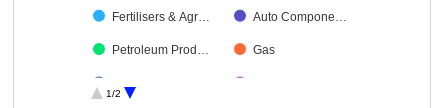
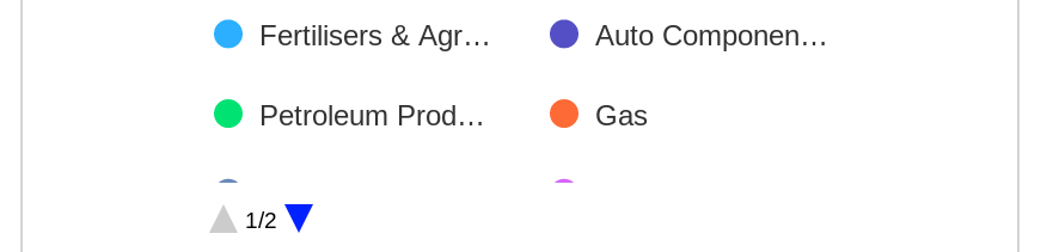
[253,10,347,24] Auto Compone… -> [595,20,828,52] Auto Componen…

